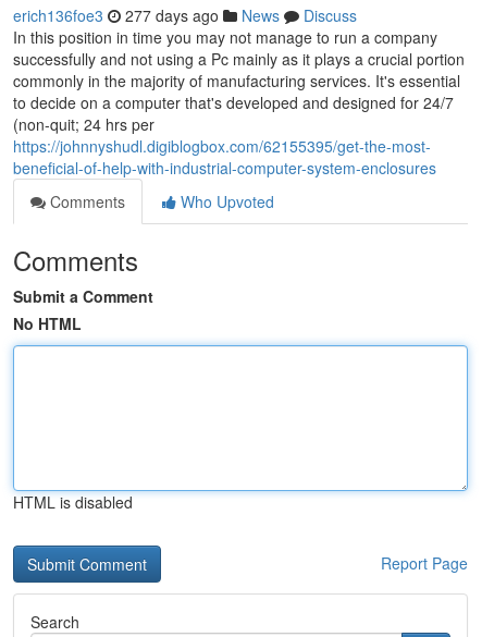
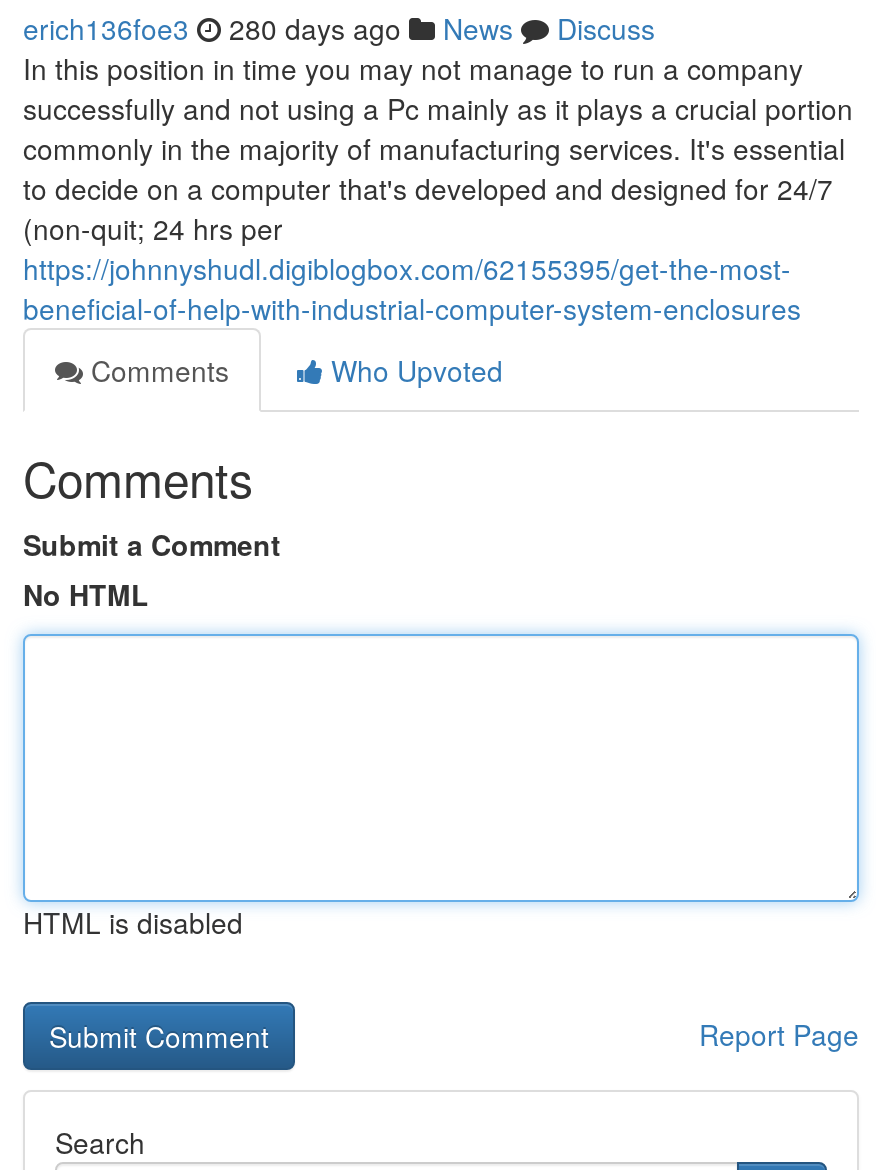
[13,4,357,26] erich136foe3 277 days ago News Discuss -> [23,8,655,48] erich136foe3 280 days ago News Discuss

